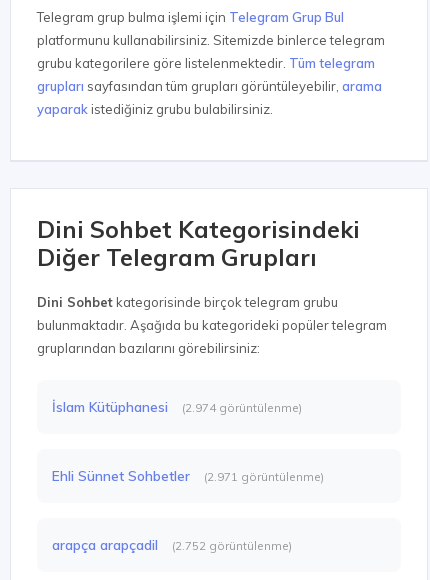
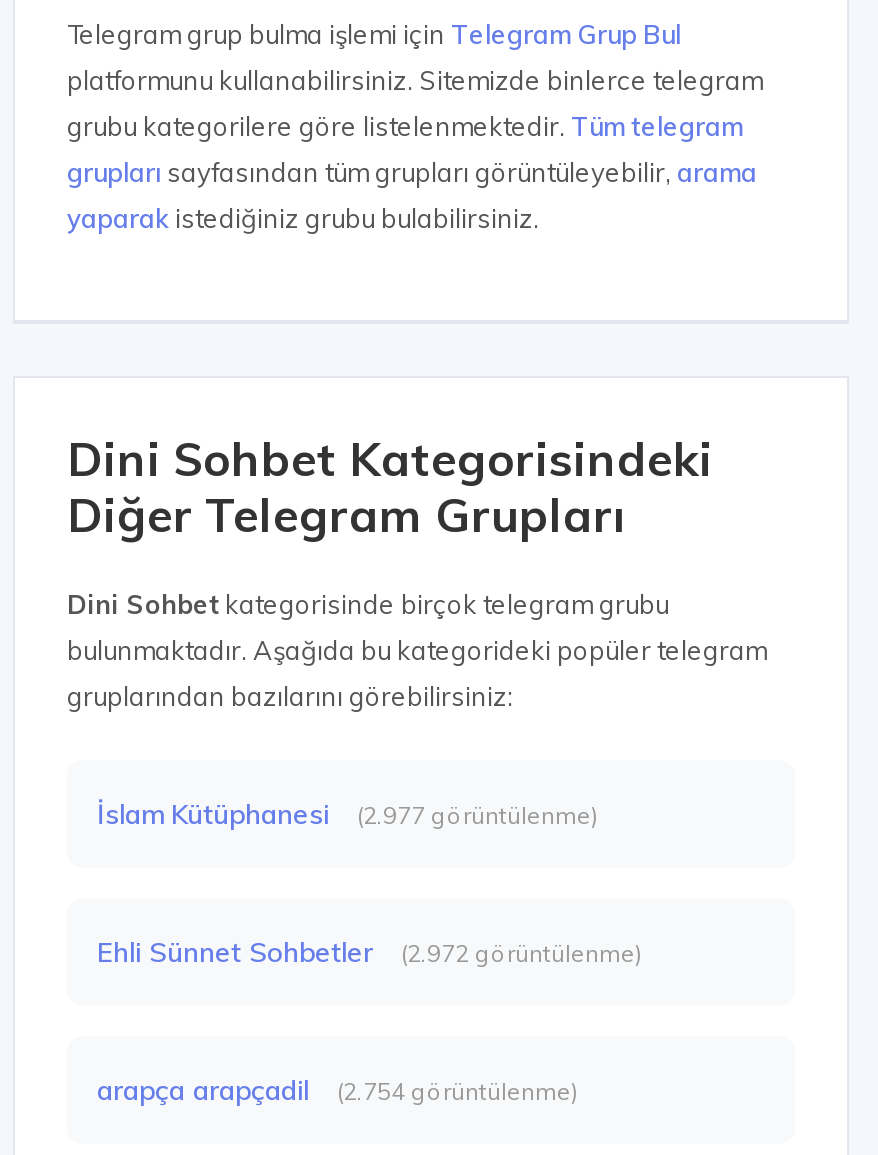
[182,400,302,415] (2.974 görüntülenme) -> [357,799,597,829] (2.977 görüntülenme)
[204,469,324,484] (2.971 görüntülenme) -> [401,937,641,967] (2.972 görüntülenme)
[172,538,292,553] (2.752 görüntülenme) -> [337,1075,577,1105] (2.754 görüntülenme)

